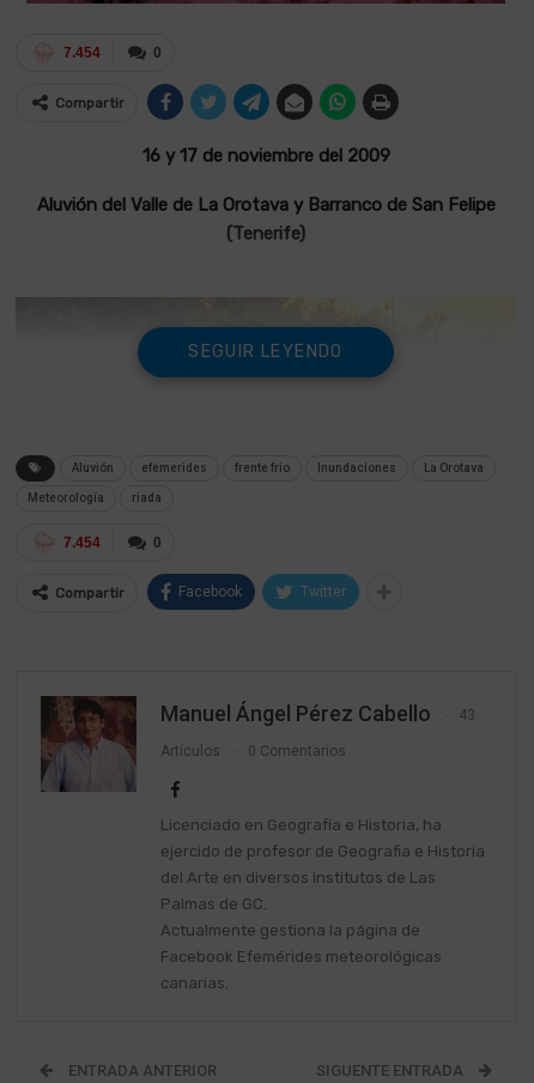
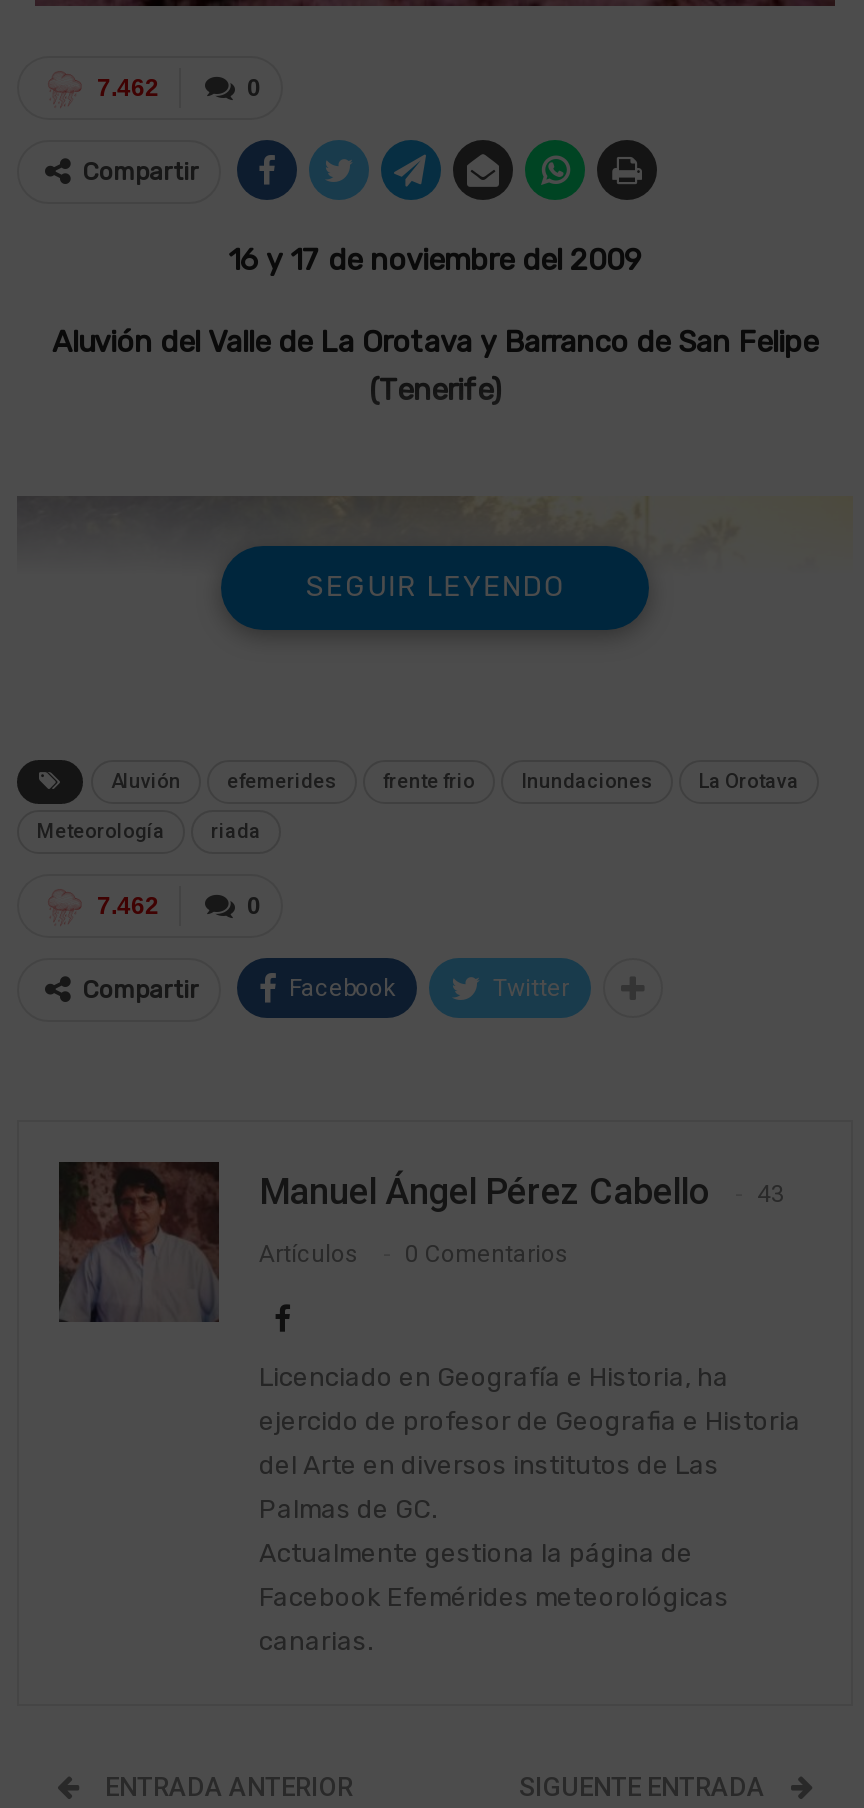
[63,44,101,61] 7.454 -> [97,74,159,102] 7.462
[63,534,101,551] 7.454 -> [97,892,159,920] 7.462

